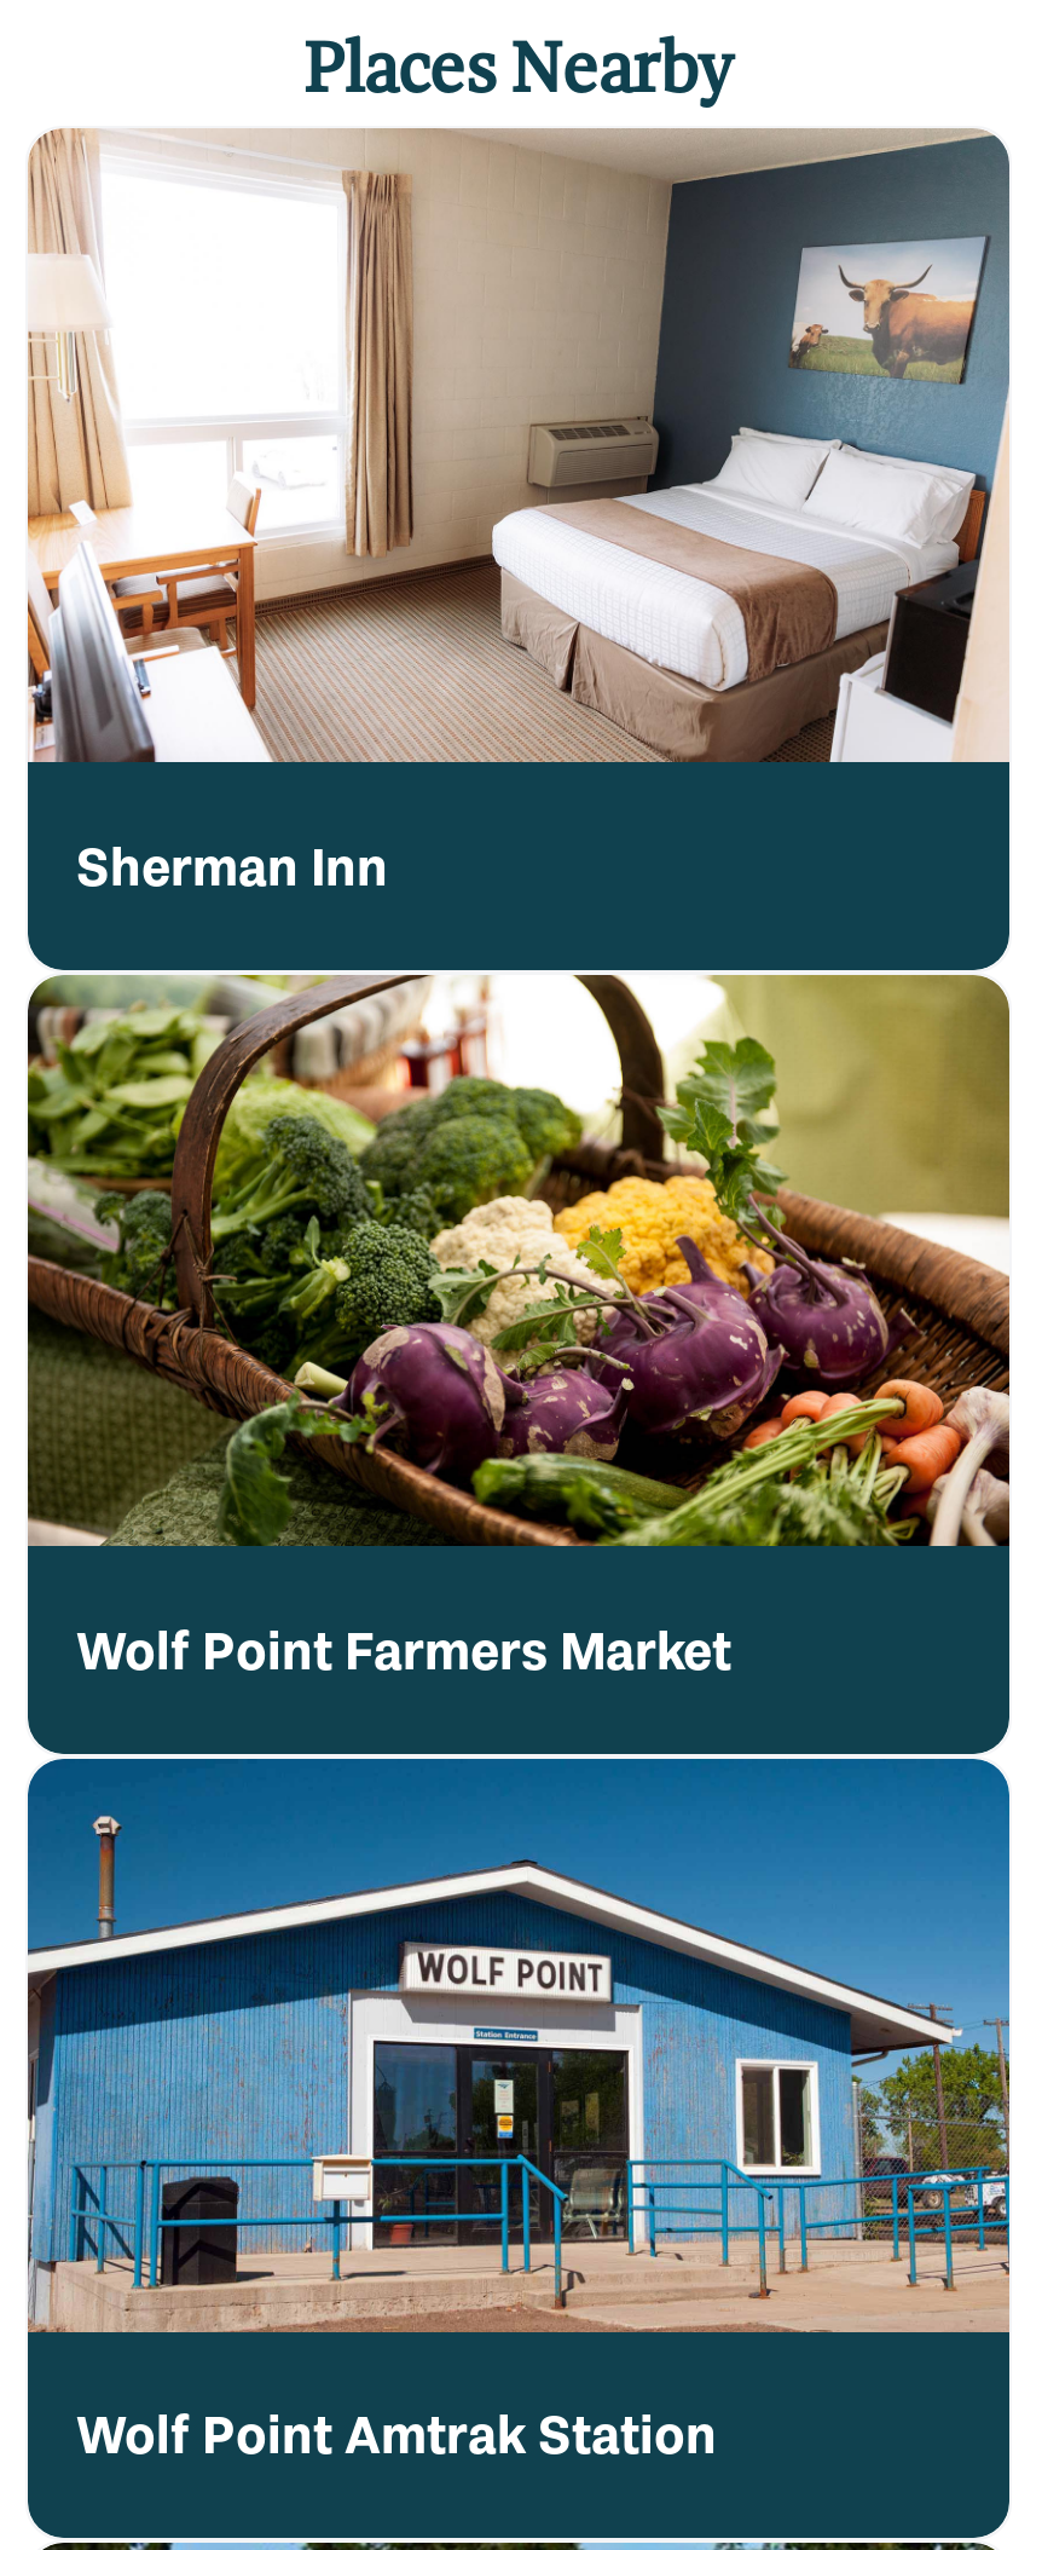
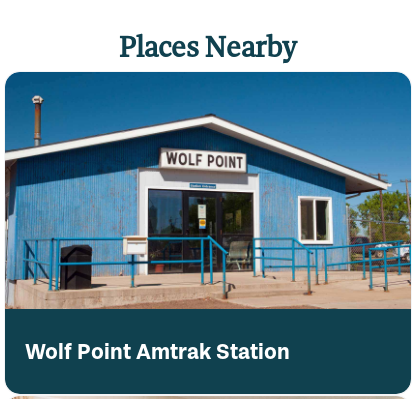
[25,126,1009,899] [image] | Sherman Inn -> none
[25,888,1012,1754] [image] | Wolf Point Farmers Market -> none

